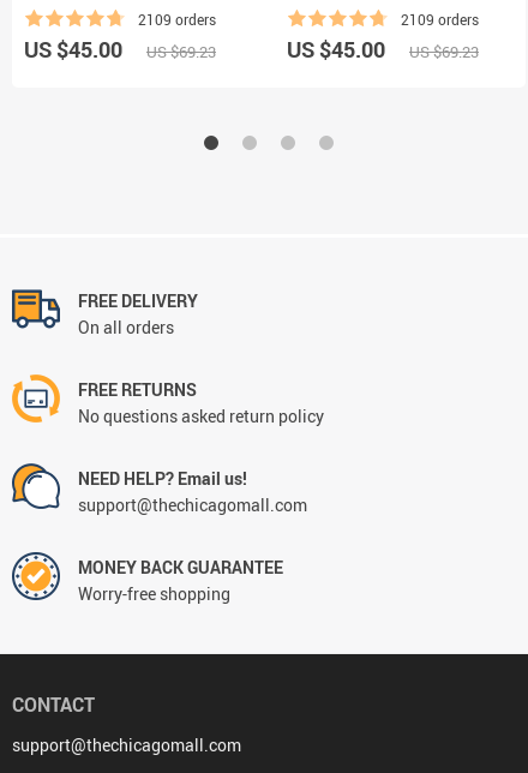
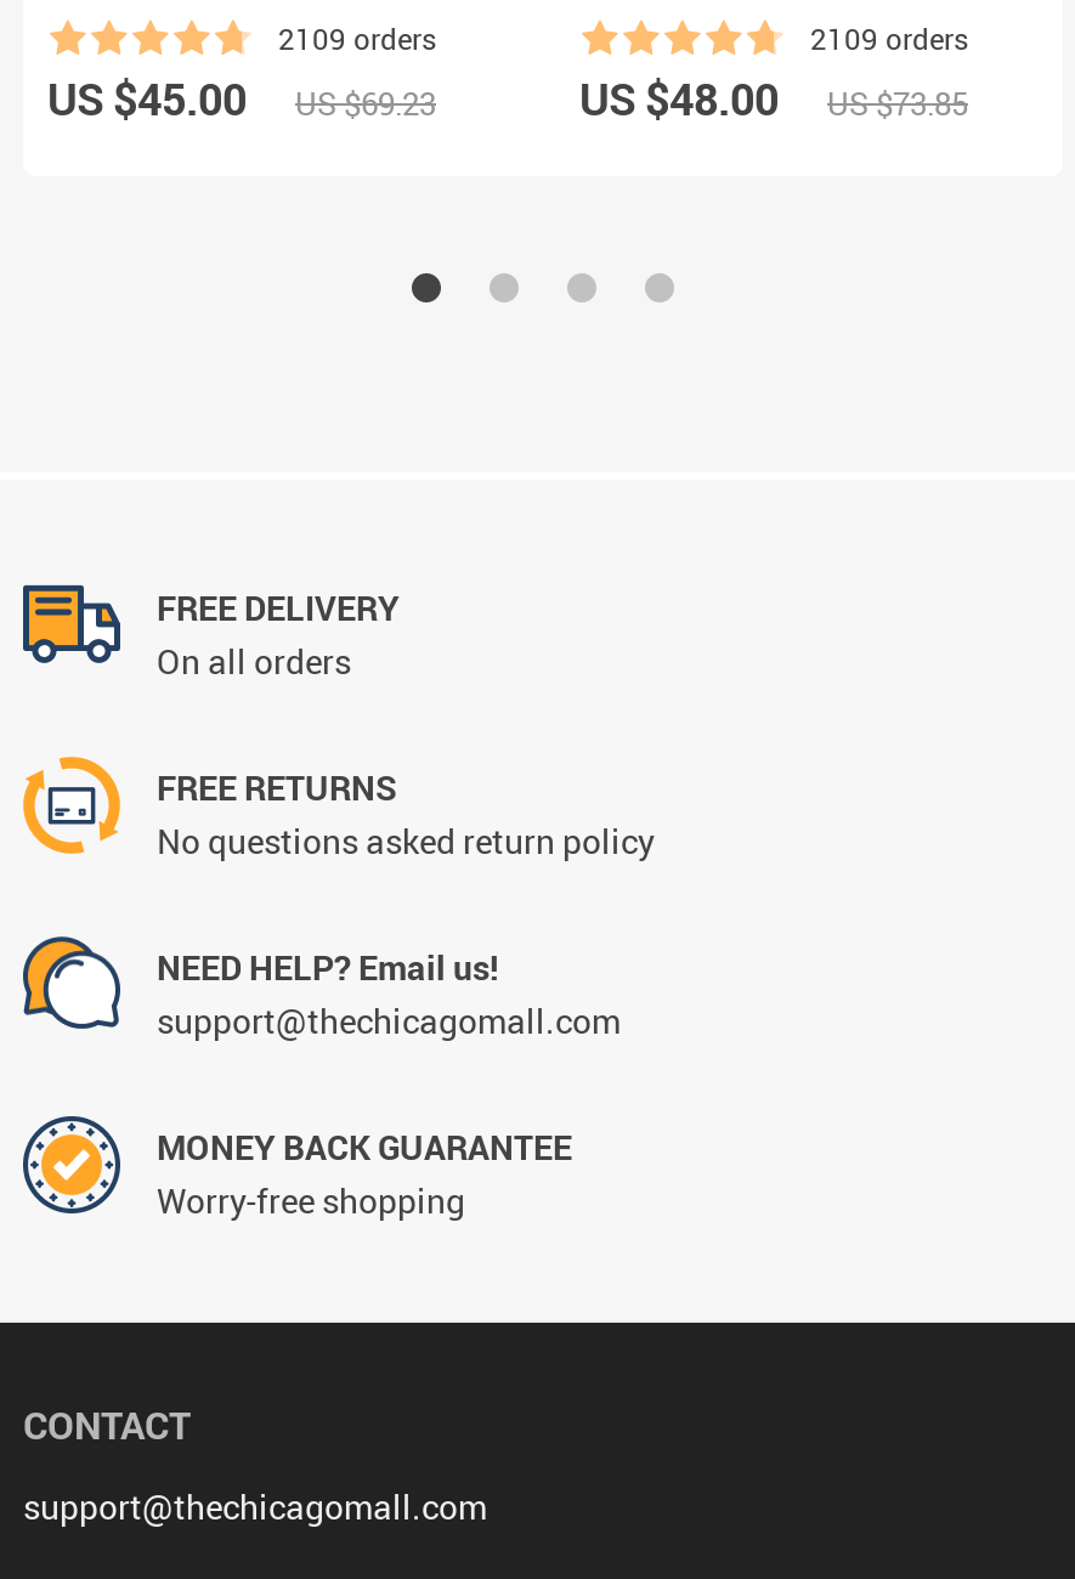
[287,35,385,64] US $45.00 -> [579,69,779,128] US $48.00
[409,41,479,62] US $69.23 -> [827,81,968,125] US $73.85

